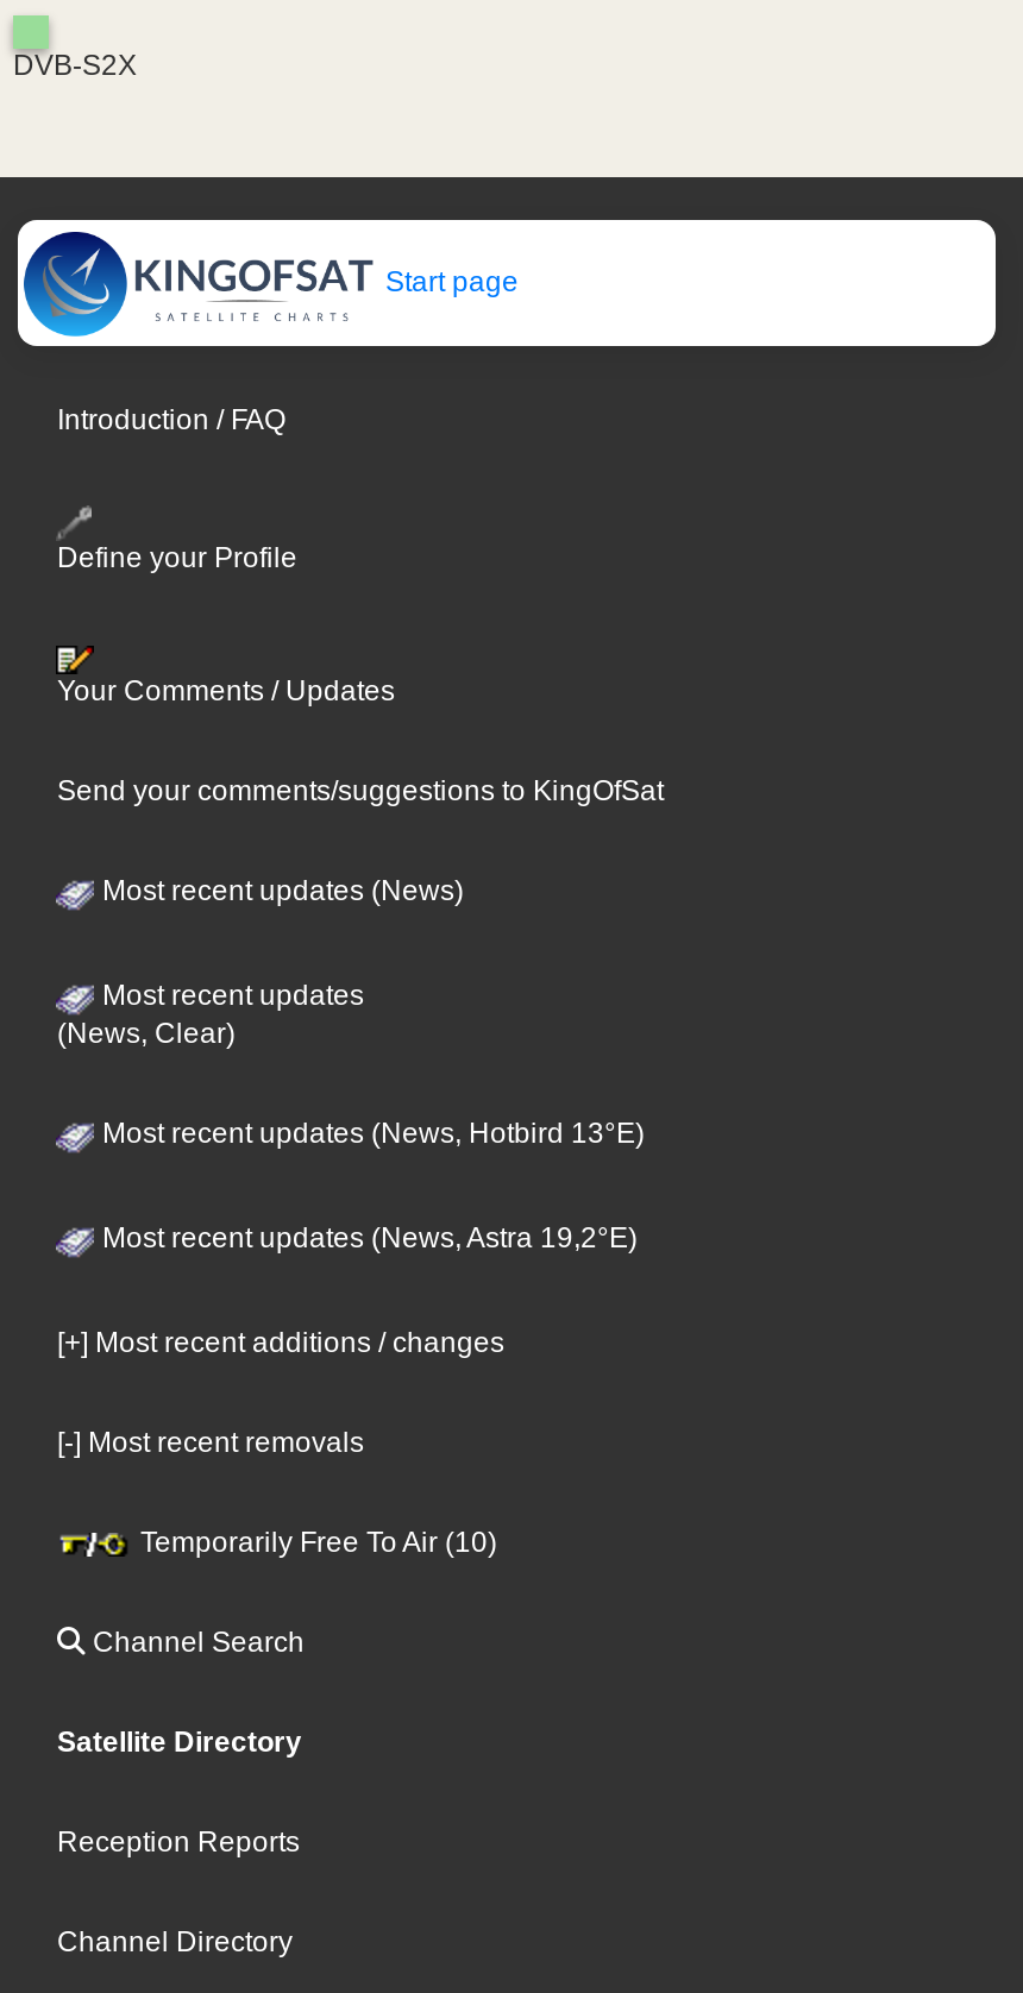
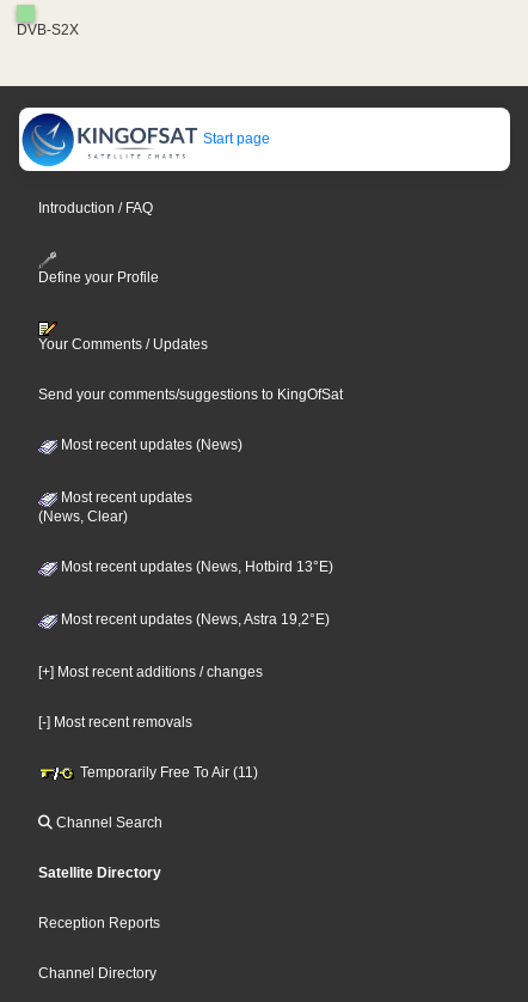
[133,1525,497,1558] Temporarily Free To Air (10) -> [77,764,259,780] Temporarily Free To Air (11)

